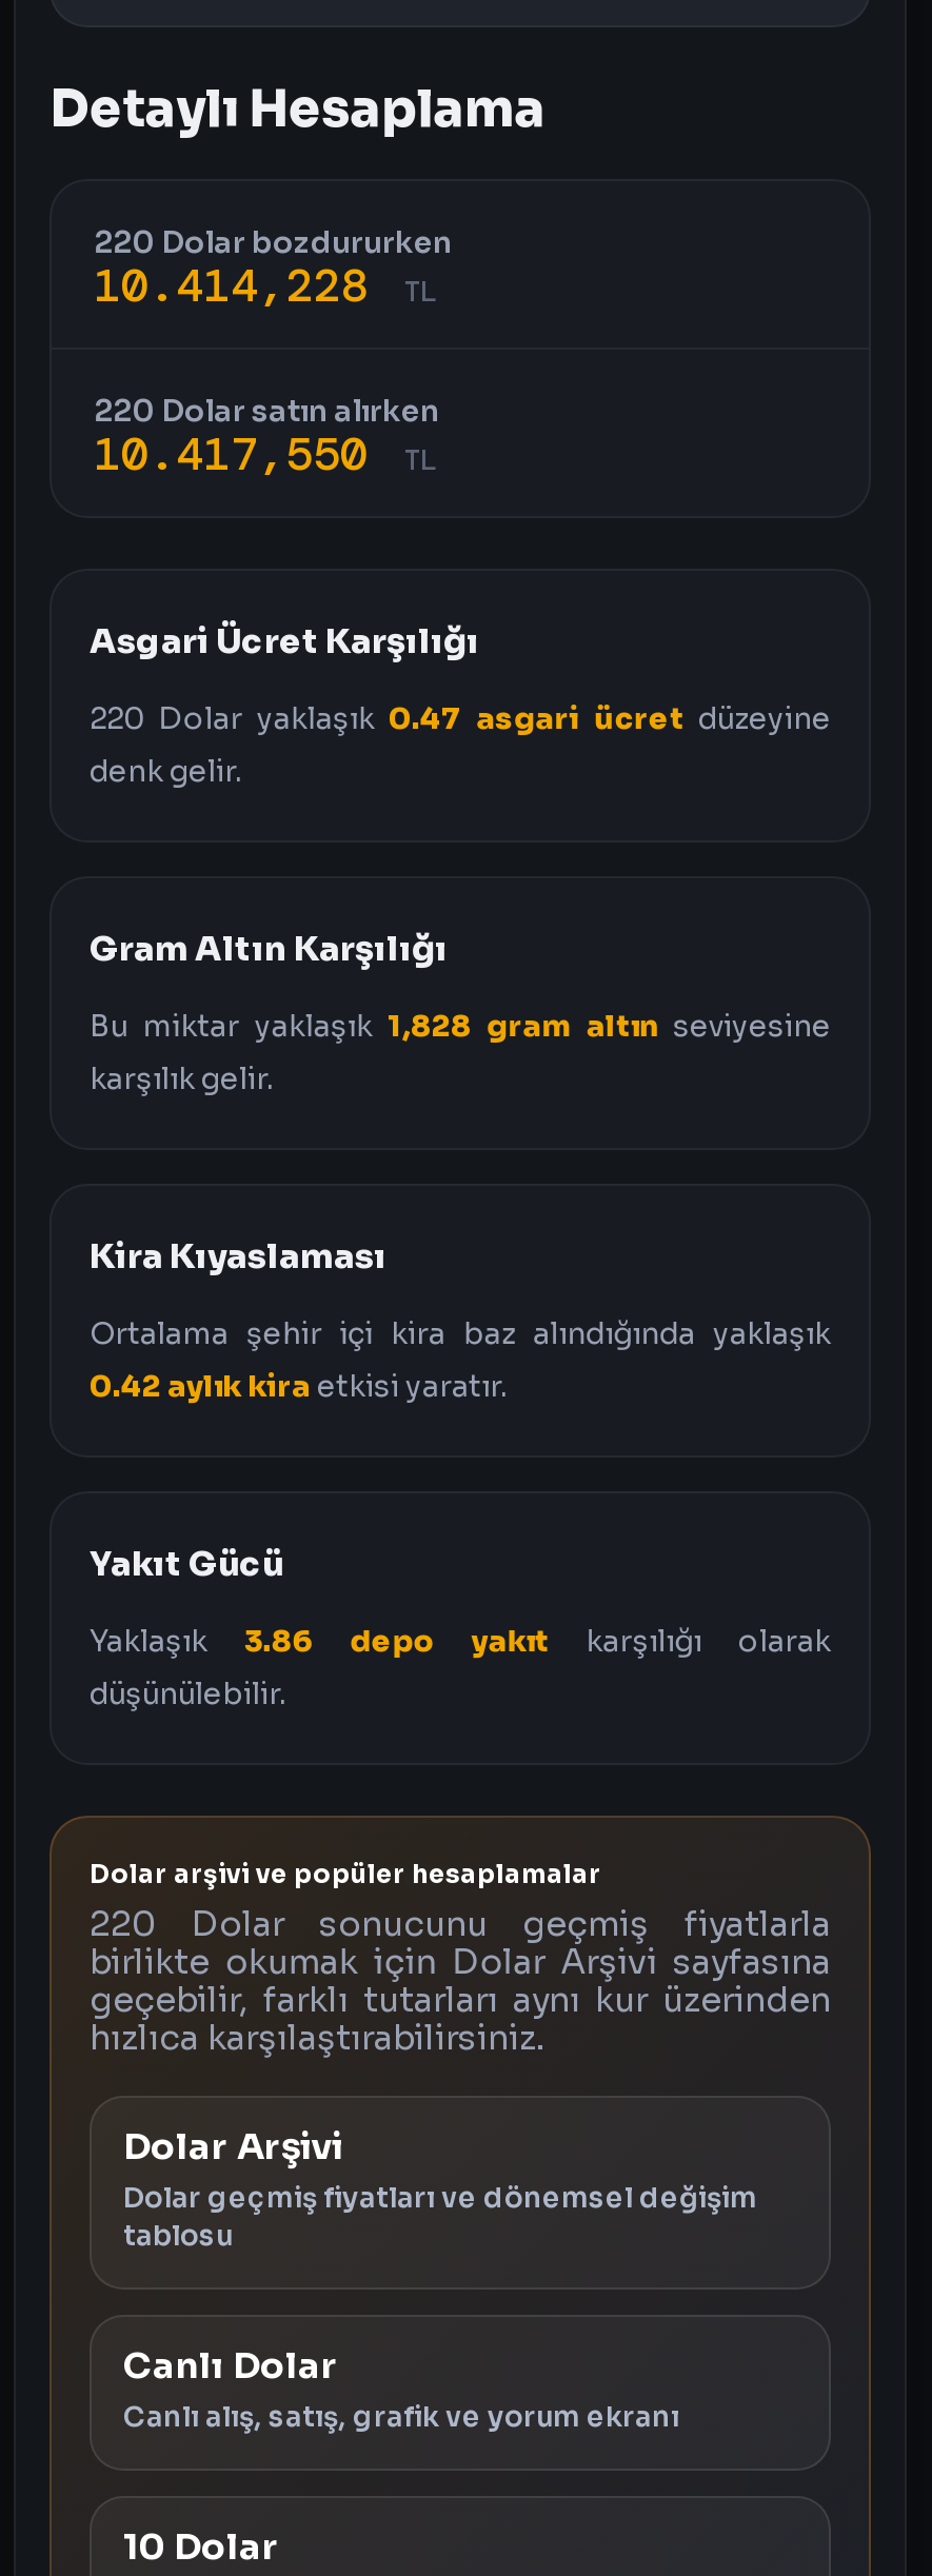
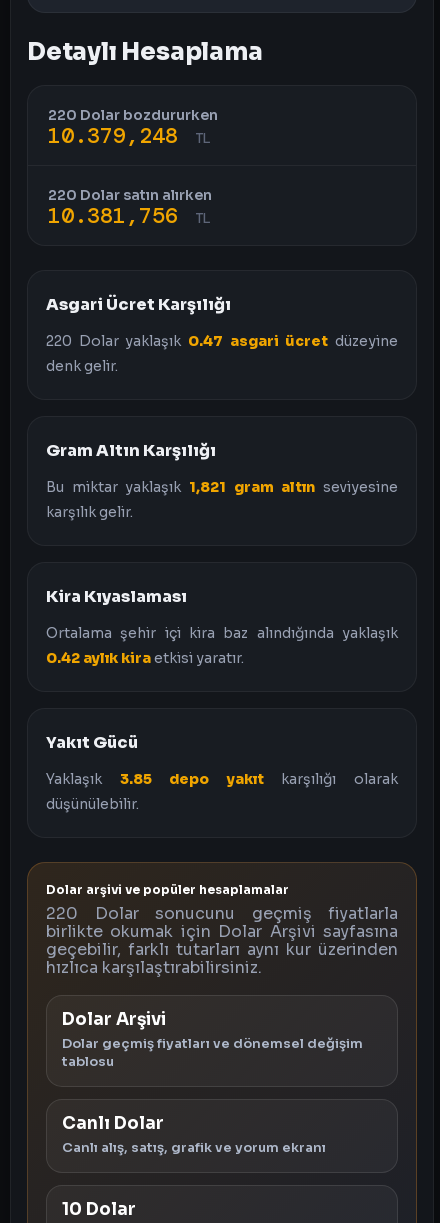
[94,255,437,316] 10.414,228 TL -> [48,121,211,150] 10.379,248 TL
[94,423,437,484] 10.417,550 TL -> [48,201,211,230] 10.381,756 TL
[90,1007,831,1045] Bu miktar yaklaşık 1,828 gram altın seviyesine -> [46,478,398,496] Bu miktar yaklaşık 1,821 gram altın seviyesine
[90,1622,831,1660] Yaklaşık 3.86 depo yakıt karşılığı olarak -> [46,770,398,788] Yaklaşık 3.85 depo yakıt karşılığı olarak

